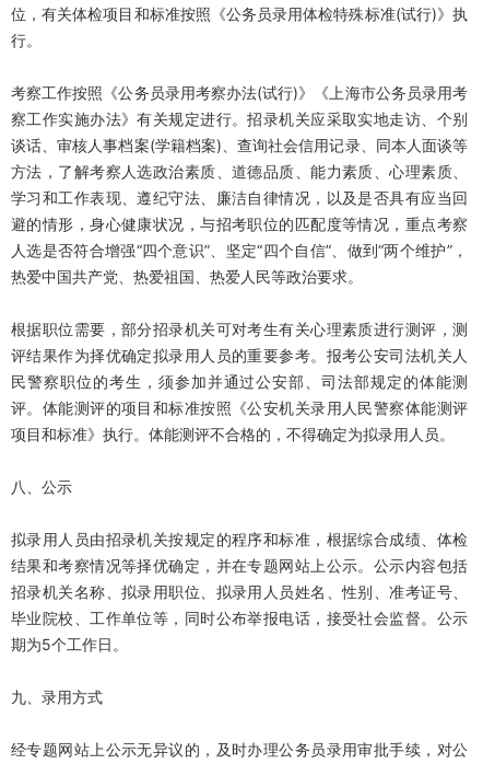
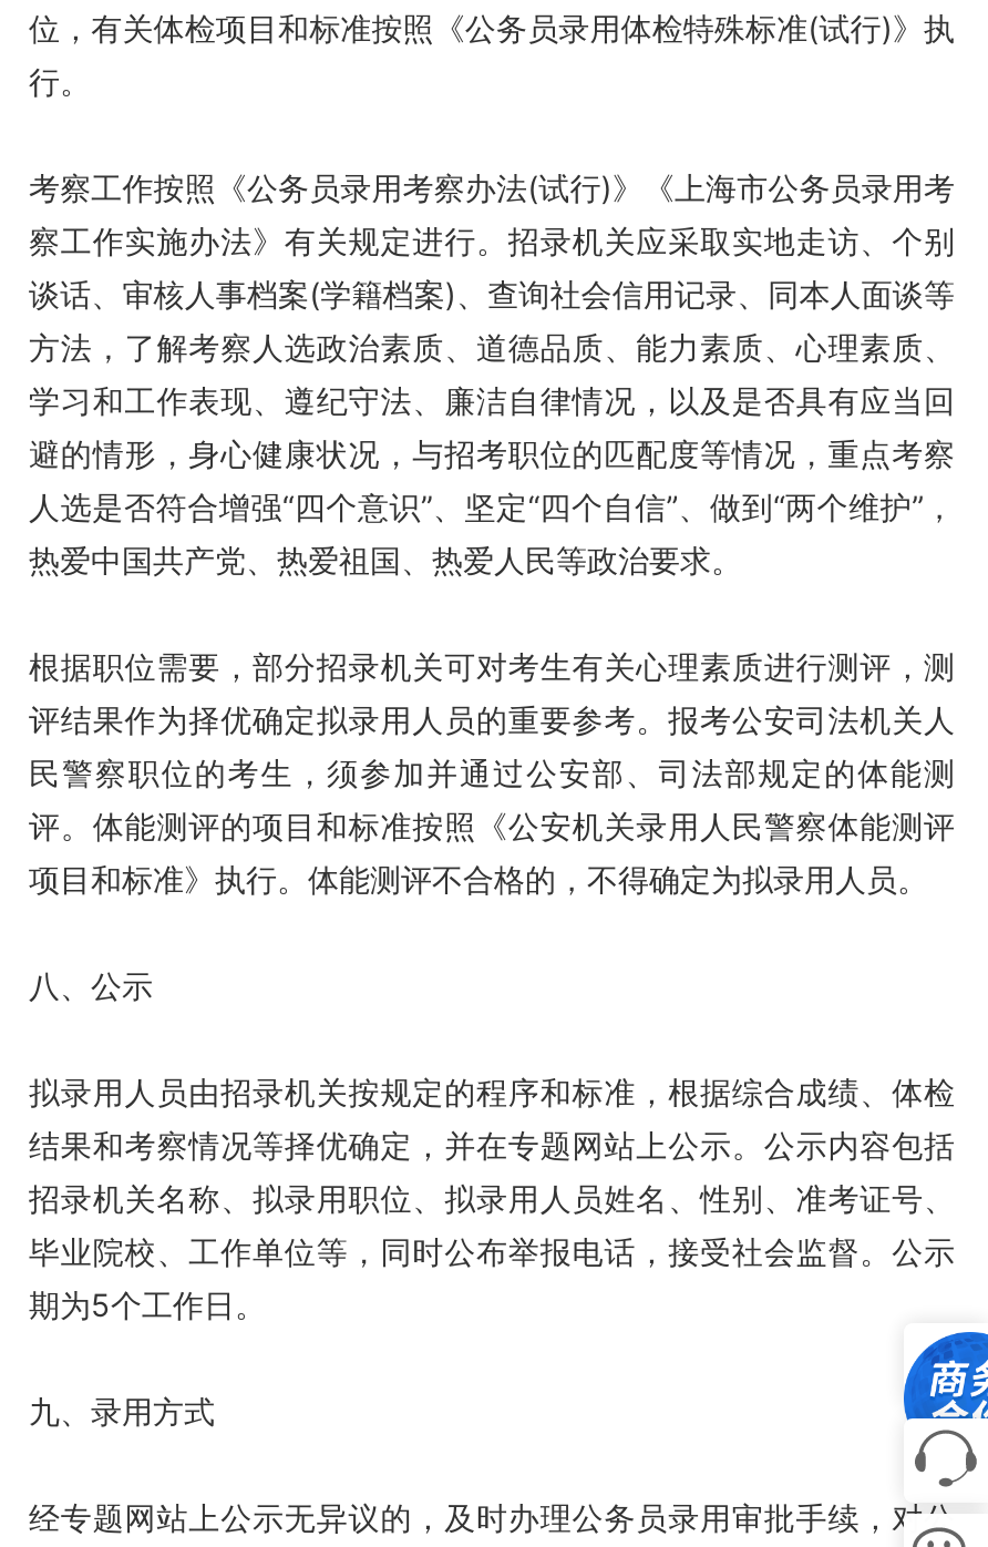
none -> [899,1330,981,1512] [image]

